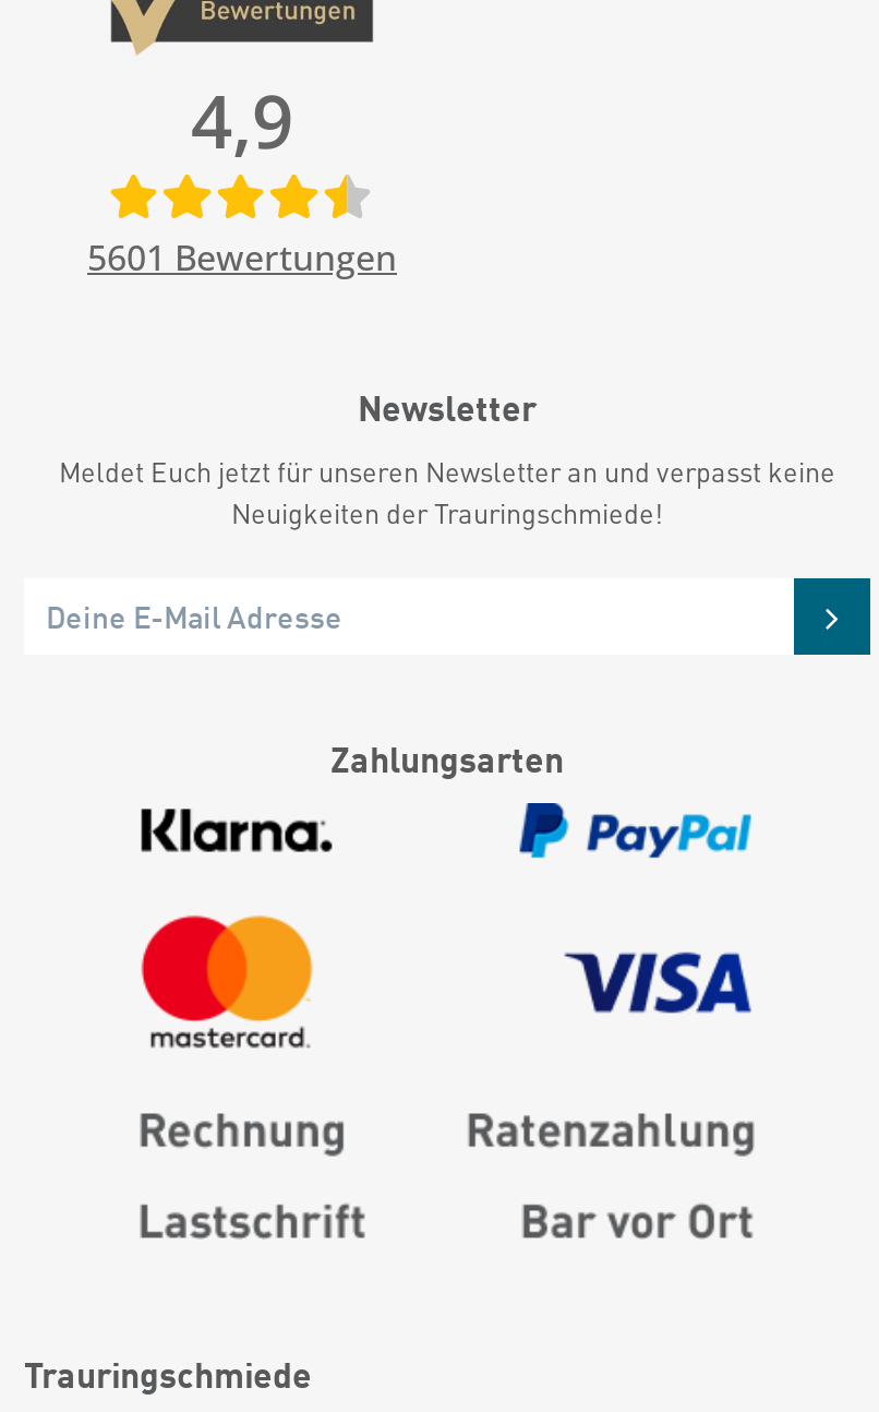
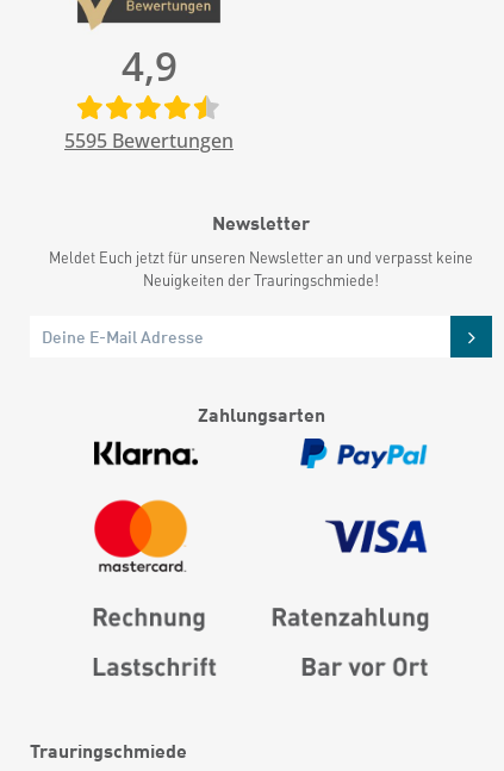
[87,234,397,282] 5601 Bewertungen -> [64,128,234,154] 5595 Bewertungen

